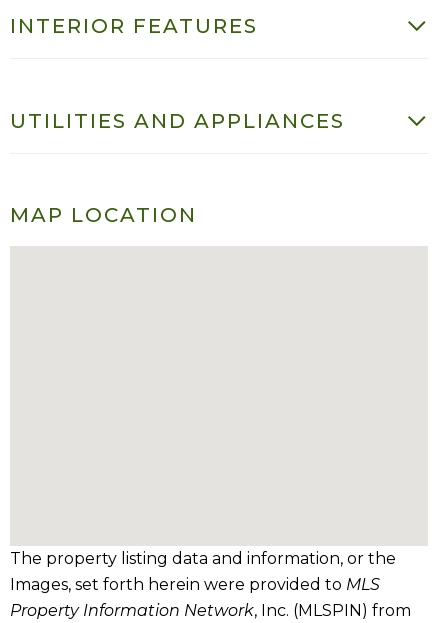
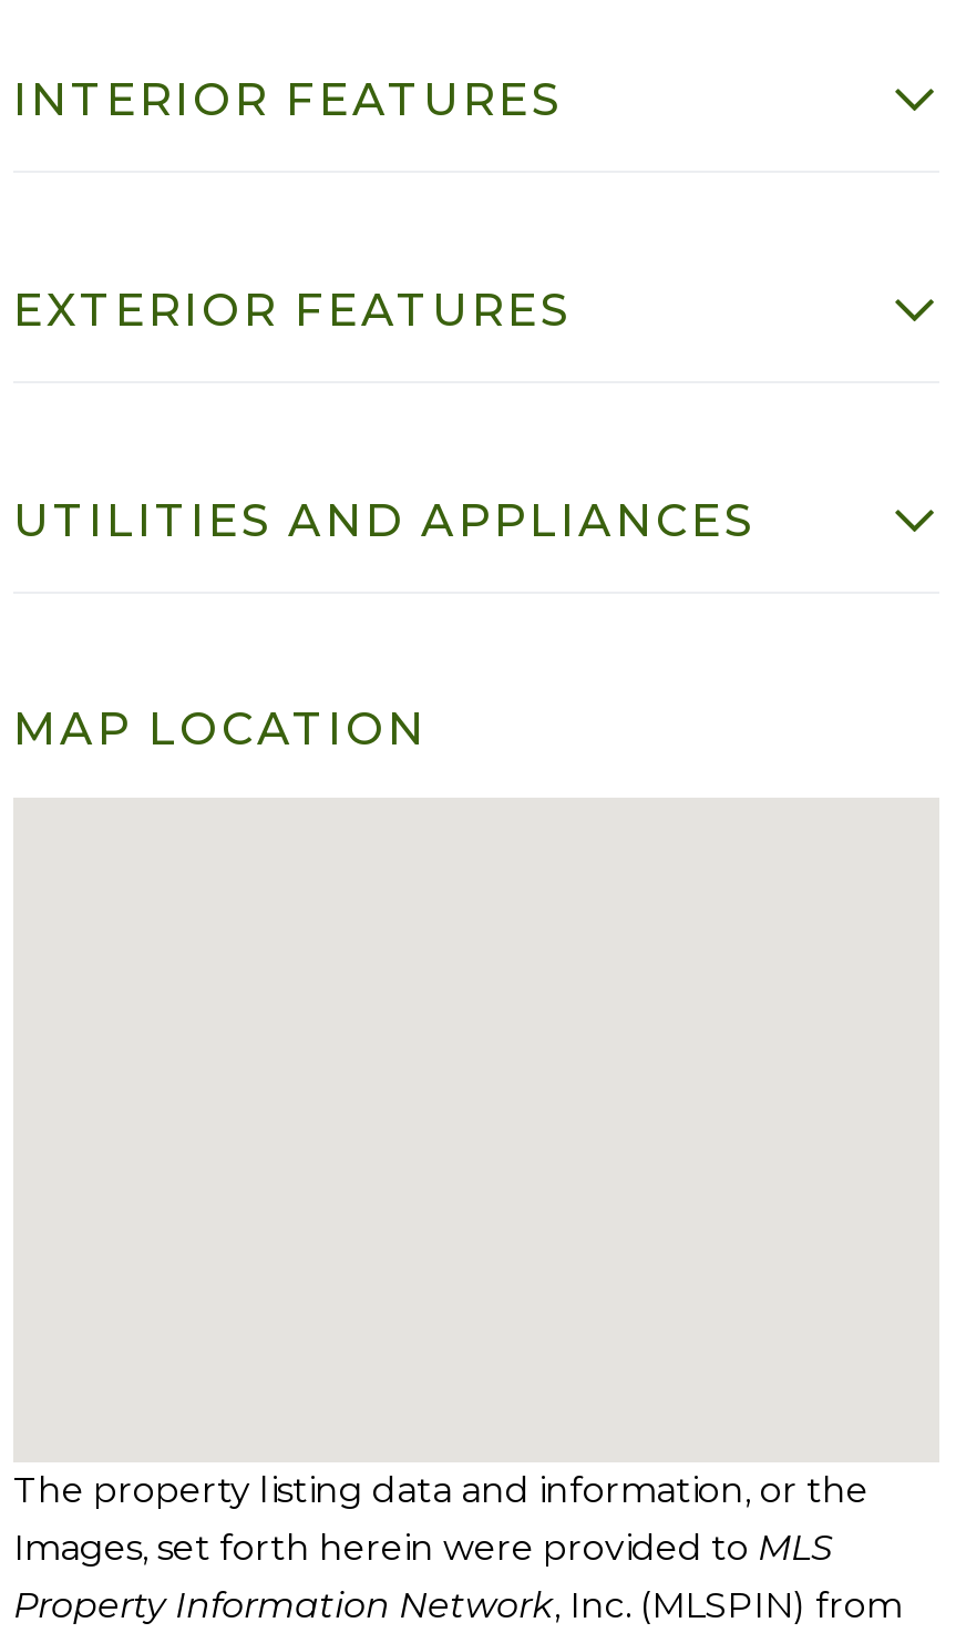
none -> [13,283,572,336] EXTERIOR FEATURES

